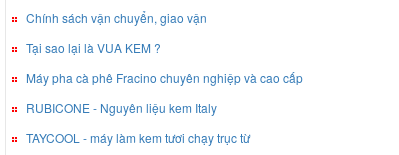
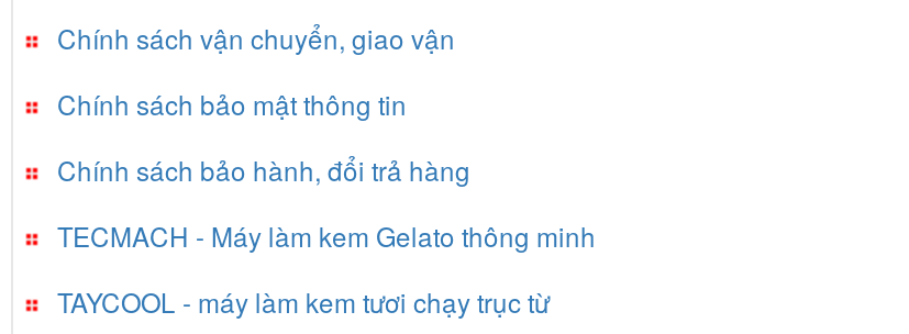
[26,39,161,56] Tại sao lại là VUA KEM ? -> [57,85,407,122] Chính sách bảo mật thông tin
[26,69,303,86] Máy pha cà phê Fracino chuyên nghiệp và cao cấp -> [57,151,470,188] Chính sách bảo hành, đổi trả hàng
[26,99,217,116] RUBICONE - Nguyên liệu kem Italy -> [57,216,596,254] TECMACH - Máy làm kem Gelato thông minh

